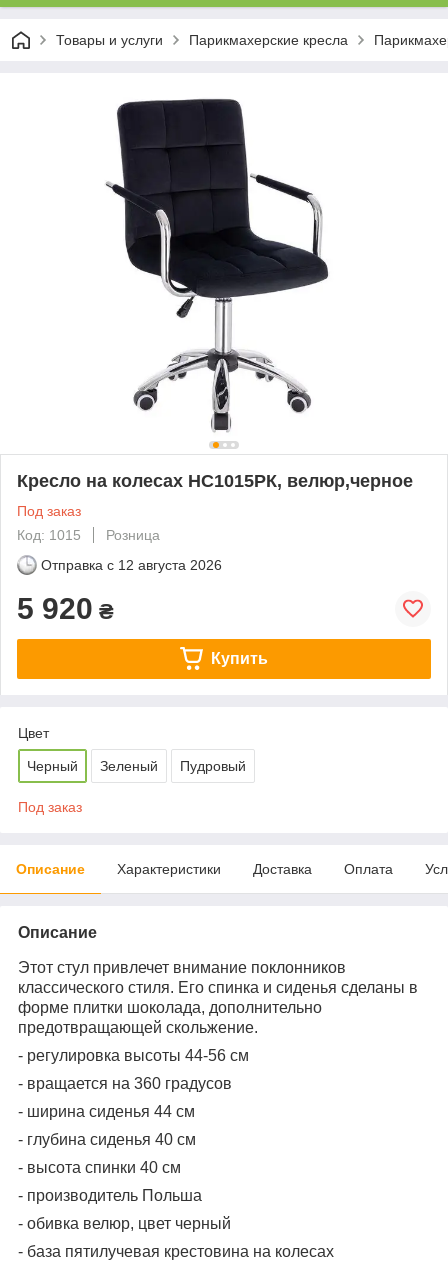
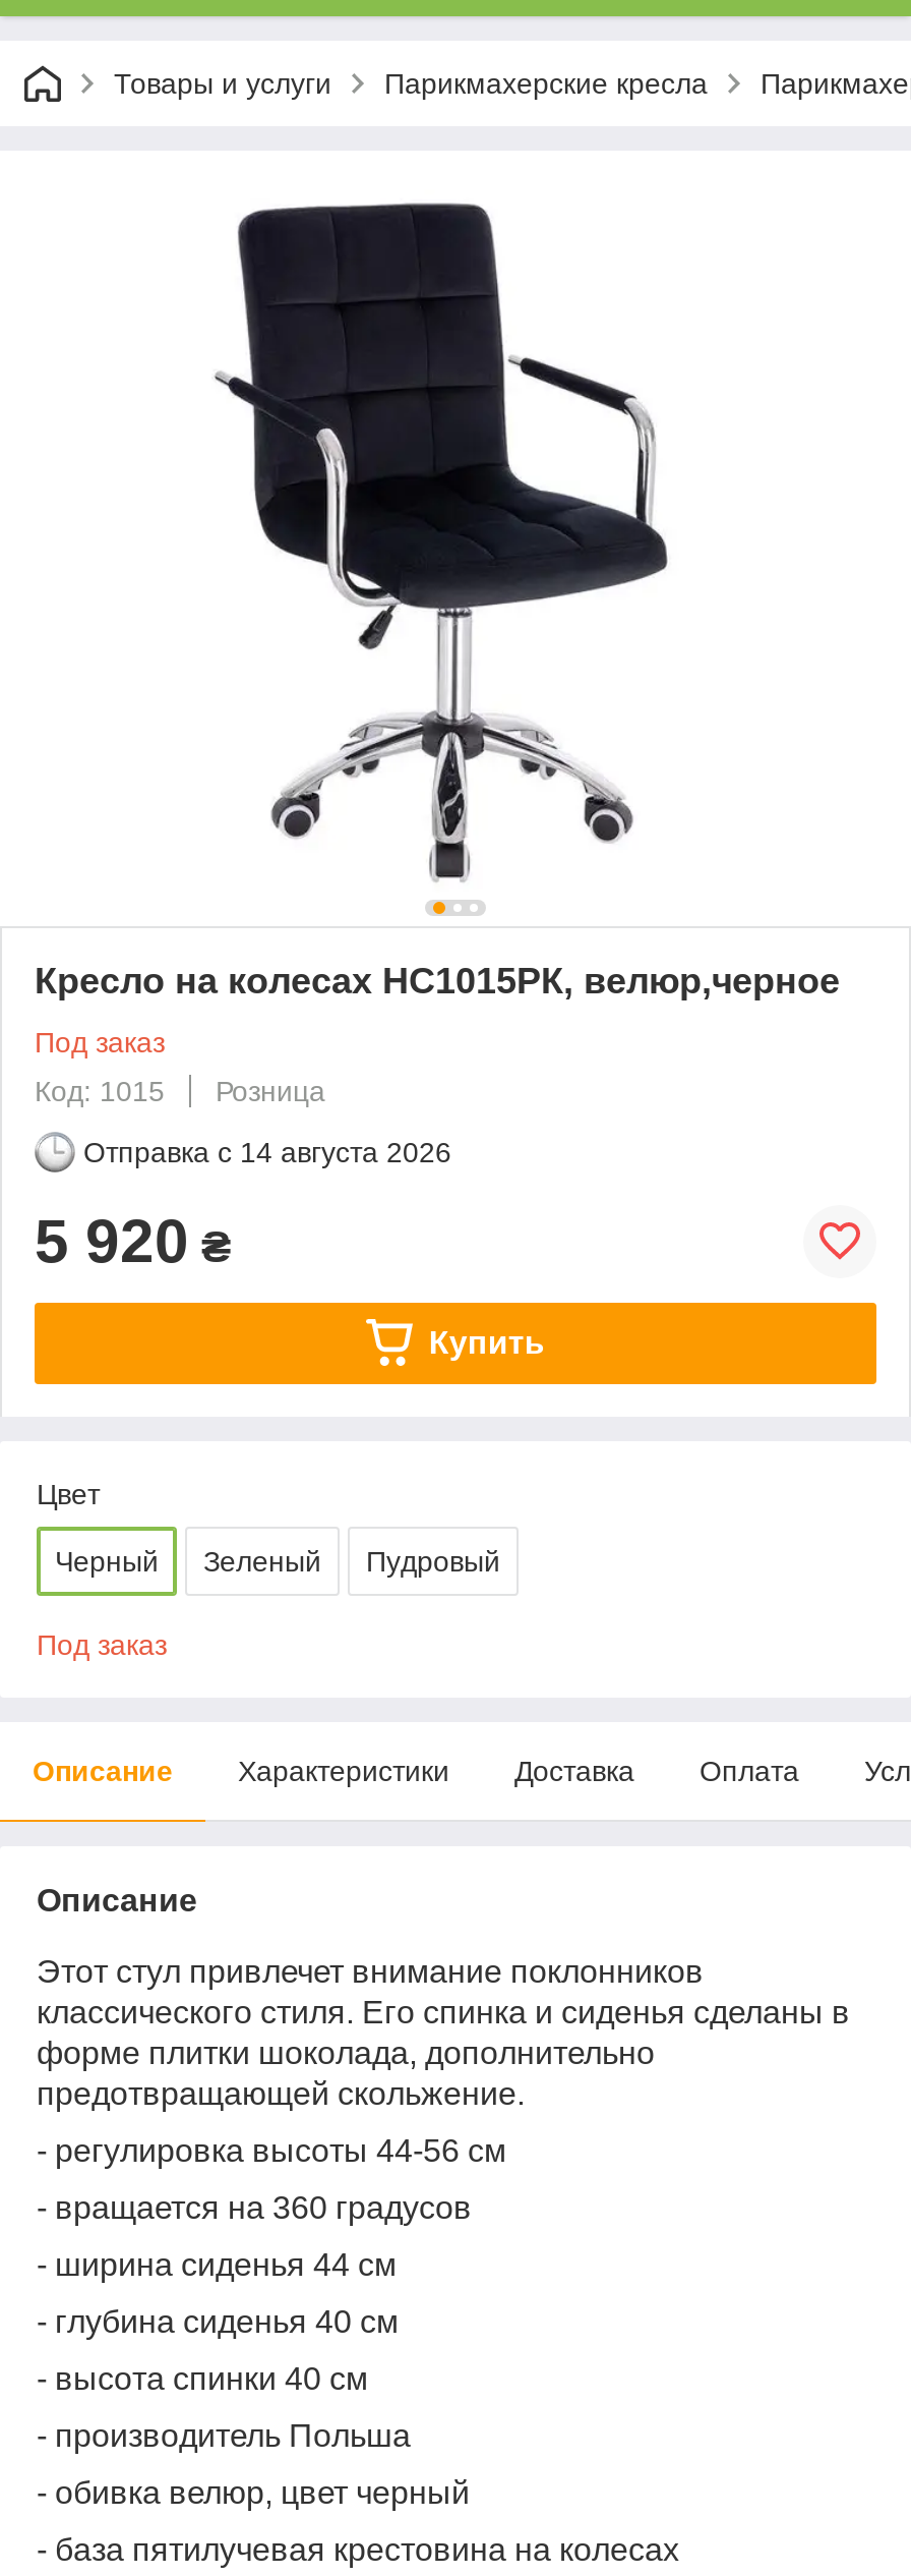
[41,557,222,573] Отправка с 12 августа 2026 -> [83,1135,451,1168] Отправка с 14 августа 2026

